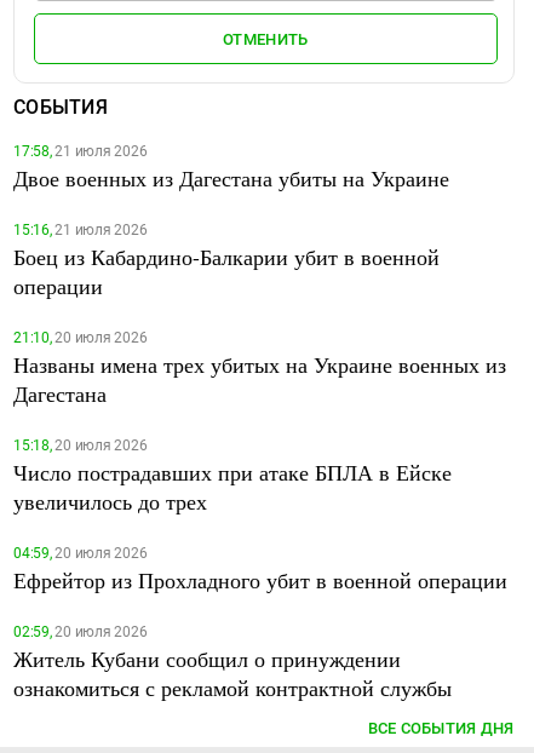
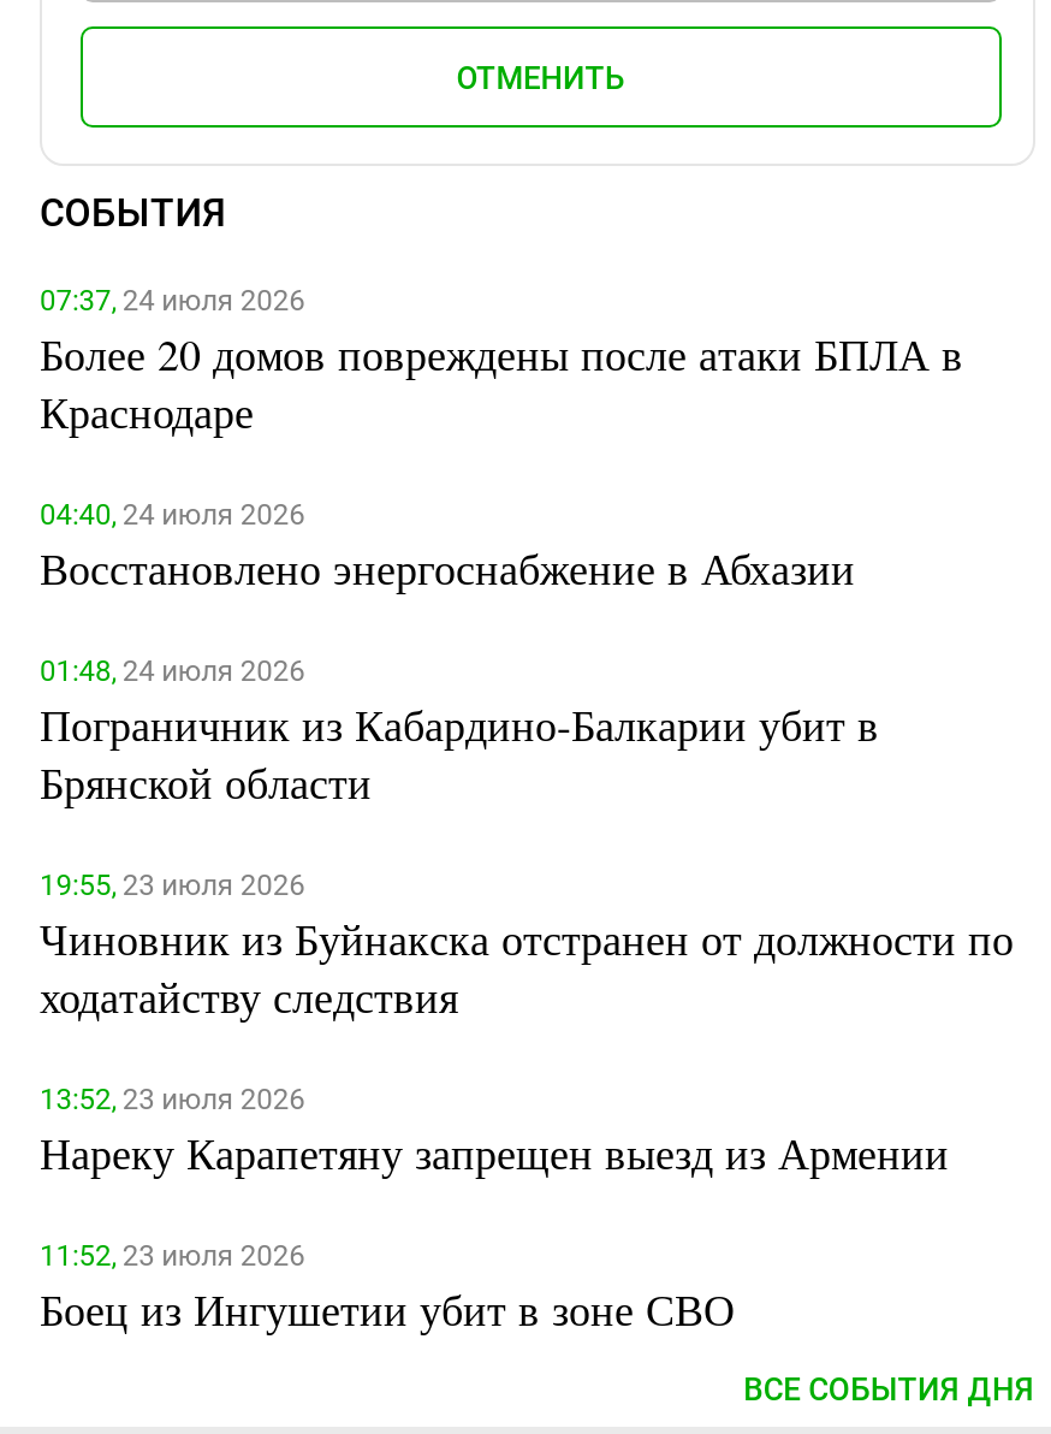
[13,143,449,193] 17:58, 21 июля 2026 | Двое военных из Дагестана убиты на Украине -> [40,284,963,441] 07:37, 24 июля 2026 | Более 20 домов повреждены после атаки БПЛА в | Краснодаре
[13,222,440,300] 15:16, 21 июля 2026 | Боец из Кабардино-Балкарии убит в военной | операции -> [40,498,855,597] 04:40, 24 июля 2026 | Восстановлено энергоснабжение в Абхазии
[13,329,506,408] 21:10, 20 июля 2026 | Названы имена трех убитых на Украине военных из | Дагестана -> [40,655,879,811] 01:48, 24 июля 2026 | Пограничник из Кабардино-Балкарии убит в | Брянской области
[13,437,452,516] 15:18, 20 июля 2026 | Число пострадавших при атаке БПЛА в Ейске | увеличилось до трех -> [40,869,1014,1025] 19:55, 23 июля 2026 | Чиновник из Буйнакска отстранен от должности по | ходатайству следствия
[13,545,507,595] 04:59, 20 июля 2026 | Ефрейтор из Прохладного убит в военной операции -> [40,1083,949,1182] 13:52, 23 июля 2026 | Нареку Карапетяну запрещен выезд из Армении
[13,624,452,702] 02:59, 20 июля 2026 | Житель Кубани сообщил о принуждении | ознакомиться с рекламой контрактной службы -> [40,1239,735,1338] 11:52, 23 июля 2026 | Боец из Ингушетии убит в зоне СВО

